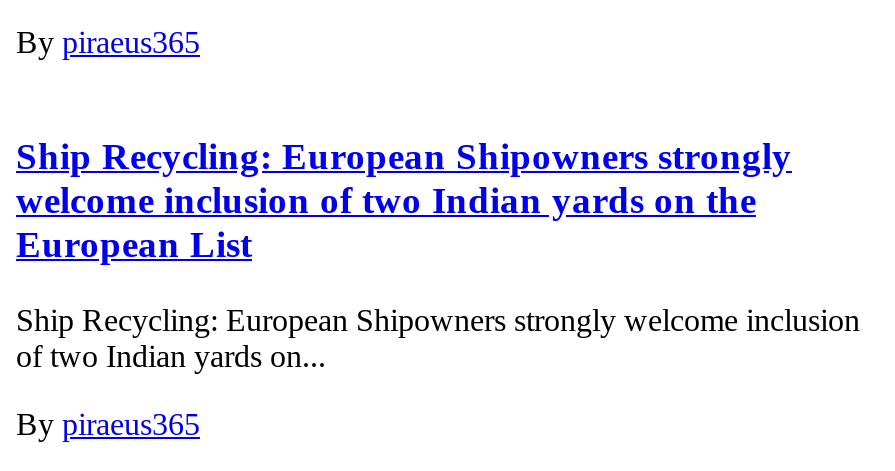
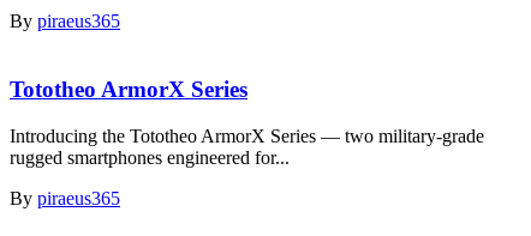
[16,134,792,264] Ship Recycling: European Shipowners strongly | welcome inclusion of two Indian yards on the | European List -> [10,76,247,102] Tototheo ArmorX Series
[16,303,860,373] Ship Recycling: European Shipowners strongly welcome inclusion | of two Indian yards on... -> [10,125,484,167] Introducing the Tototheo ArmorX Series — two military-grade | rugged smartphones engineered for...

